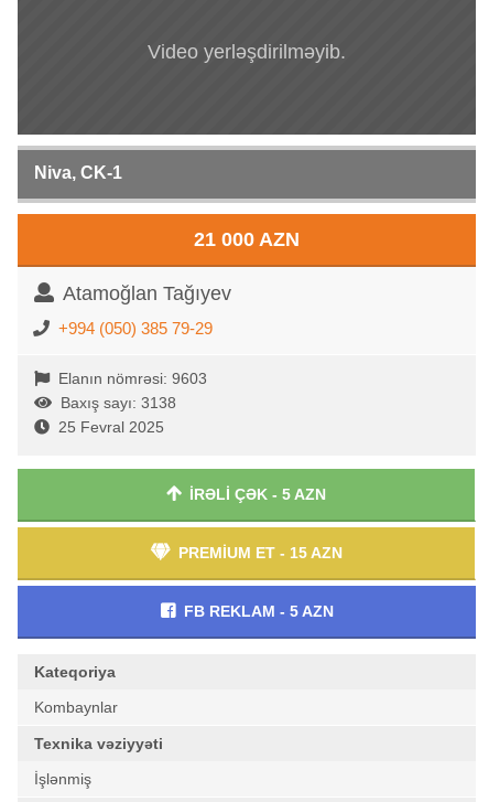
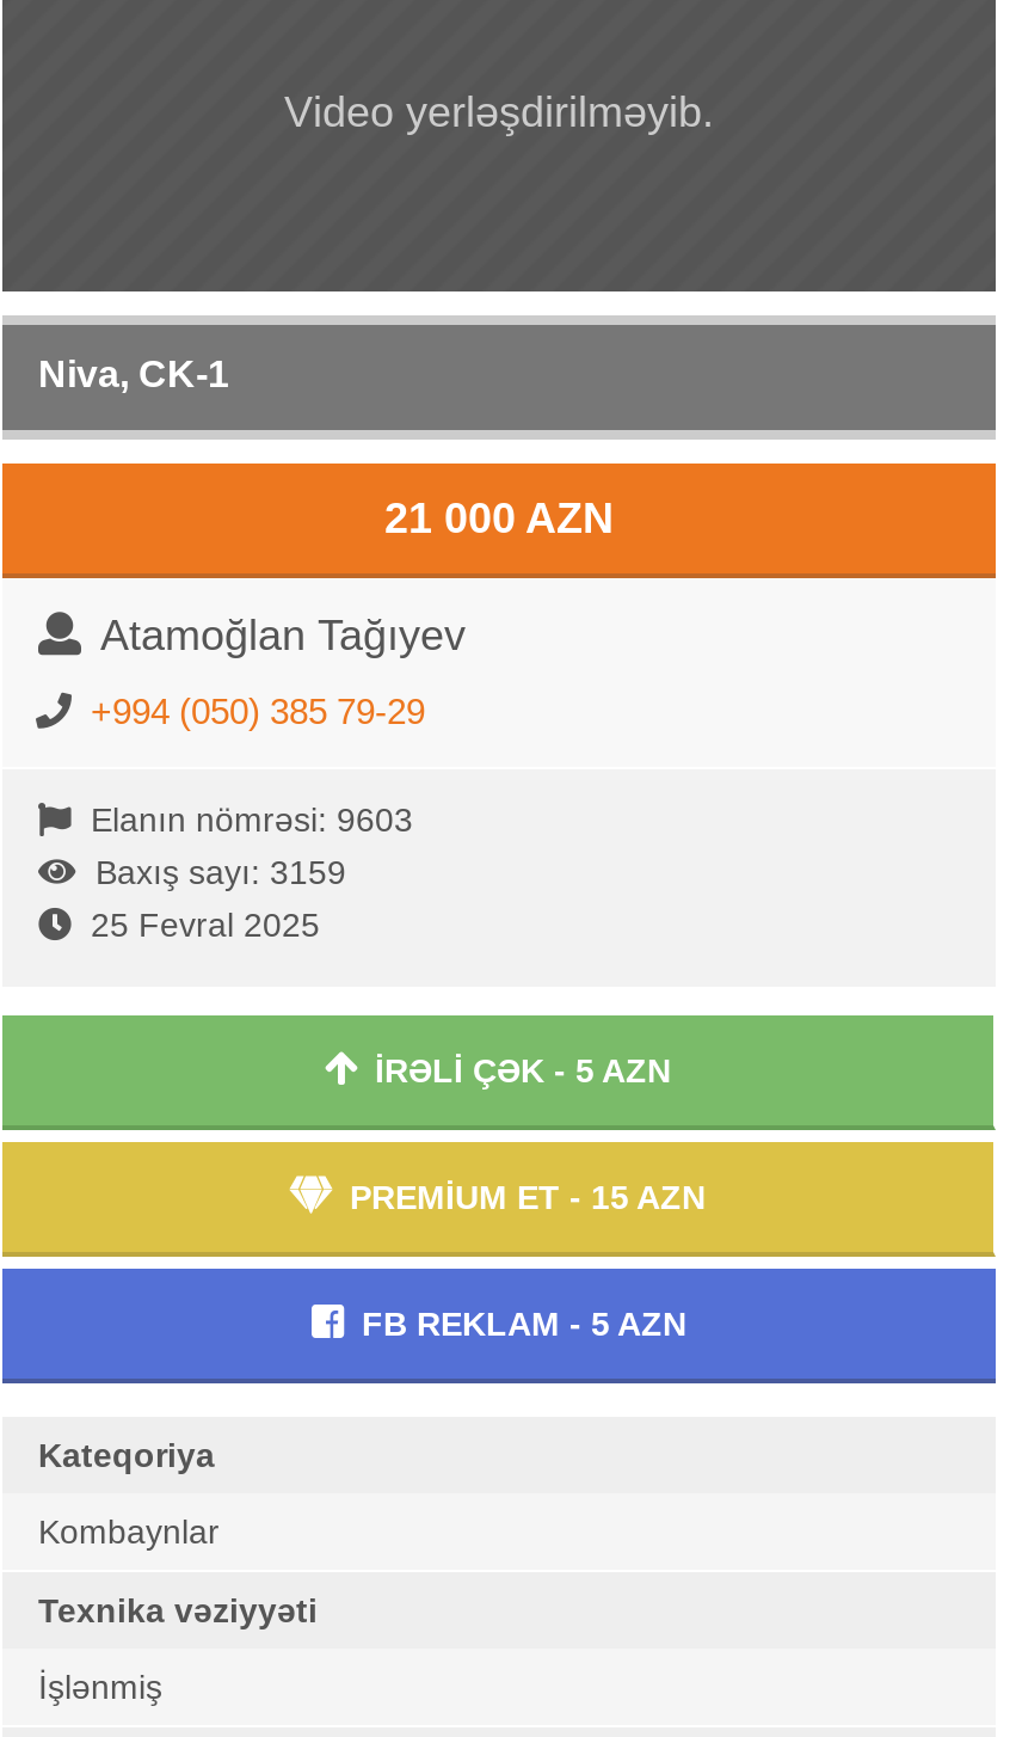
[61,394,176,411] Baxış sayı: 3138 -> [96,853,346,891] Baxış sayı: 3159

